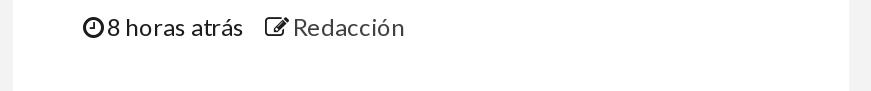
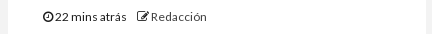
[103,13,405,43] 8 horas atrás Redacción -> [53,9,207,24] 22 mins atrás Redacción

